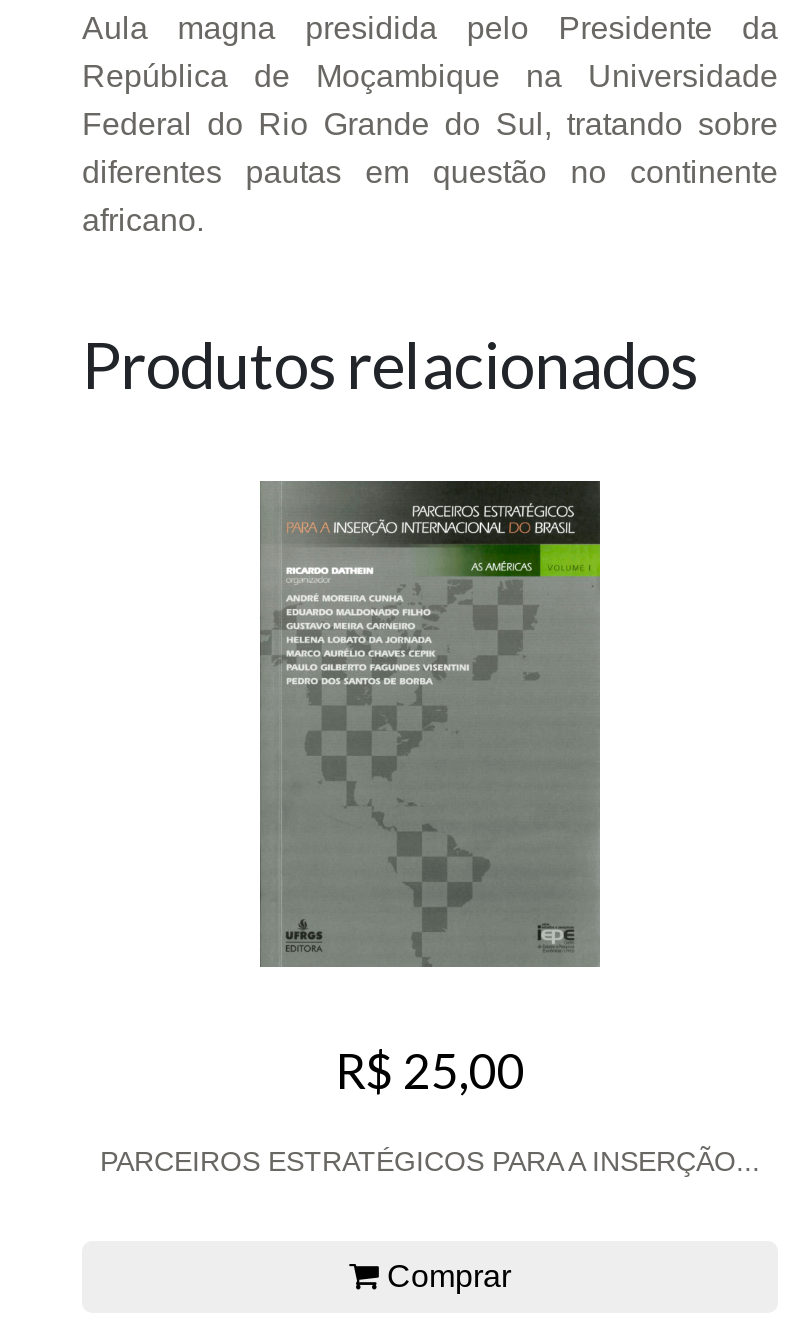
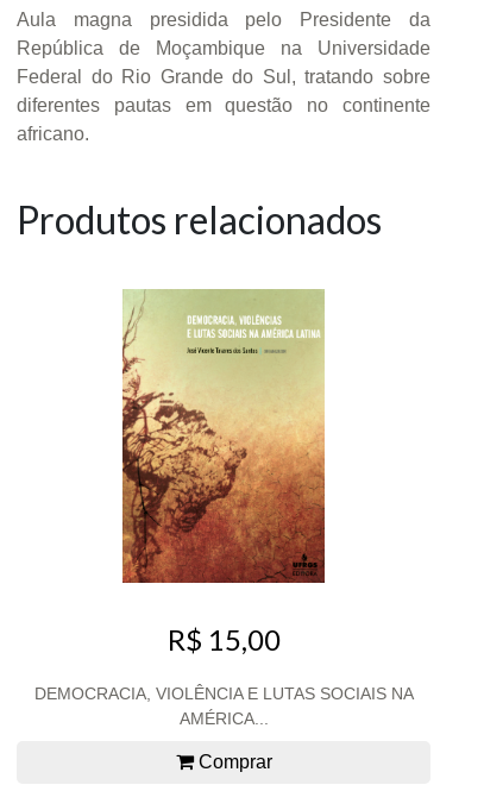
[258,479,602,1100] [image] | R$ 25,00 -> [121,289,326,657] [image] | R$ 15,00
[100,1145,760,1177] PARCEIROS ESTRATÉGICOS PARA A INSERÇÃO... -> [34,684,413,728] DEMOCRACIA, VIOLÊNCIA E LUTAS SOCIAIS NA | AMÉRICA...

